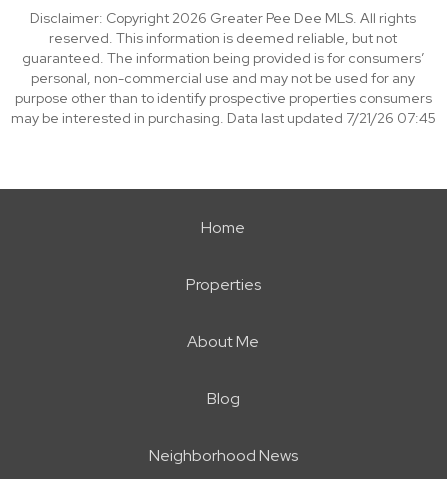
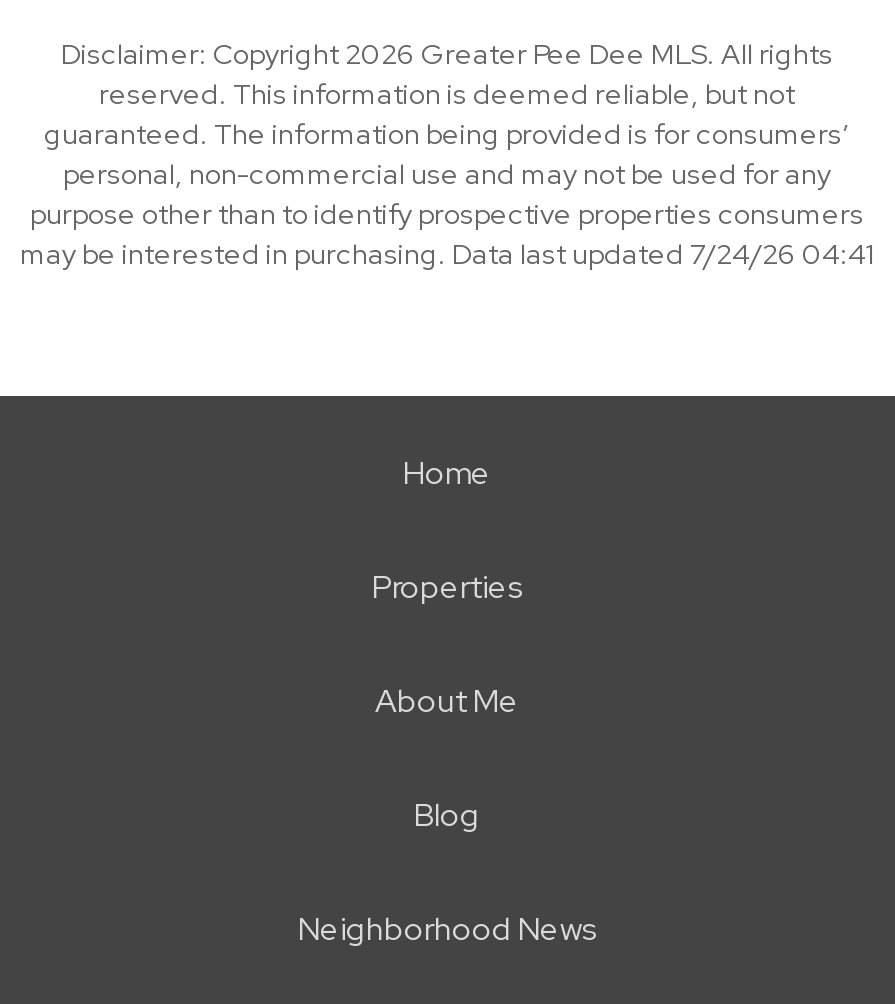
[10,109,435,127] may be interested in purchasing. Data last updated 7/21/26 07:45 -> [20,236,874,272] may be interested in purchasing. Data last updated 7/24/26 04:41

